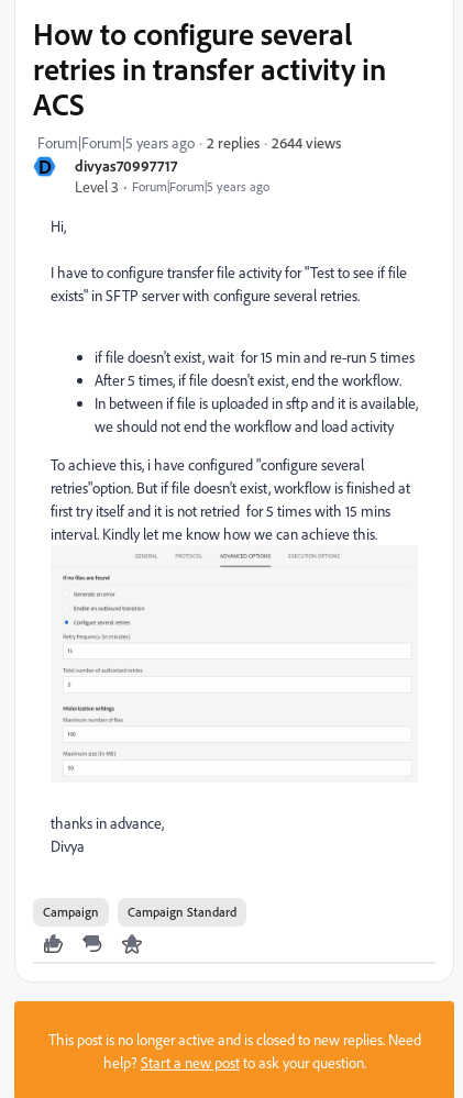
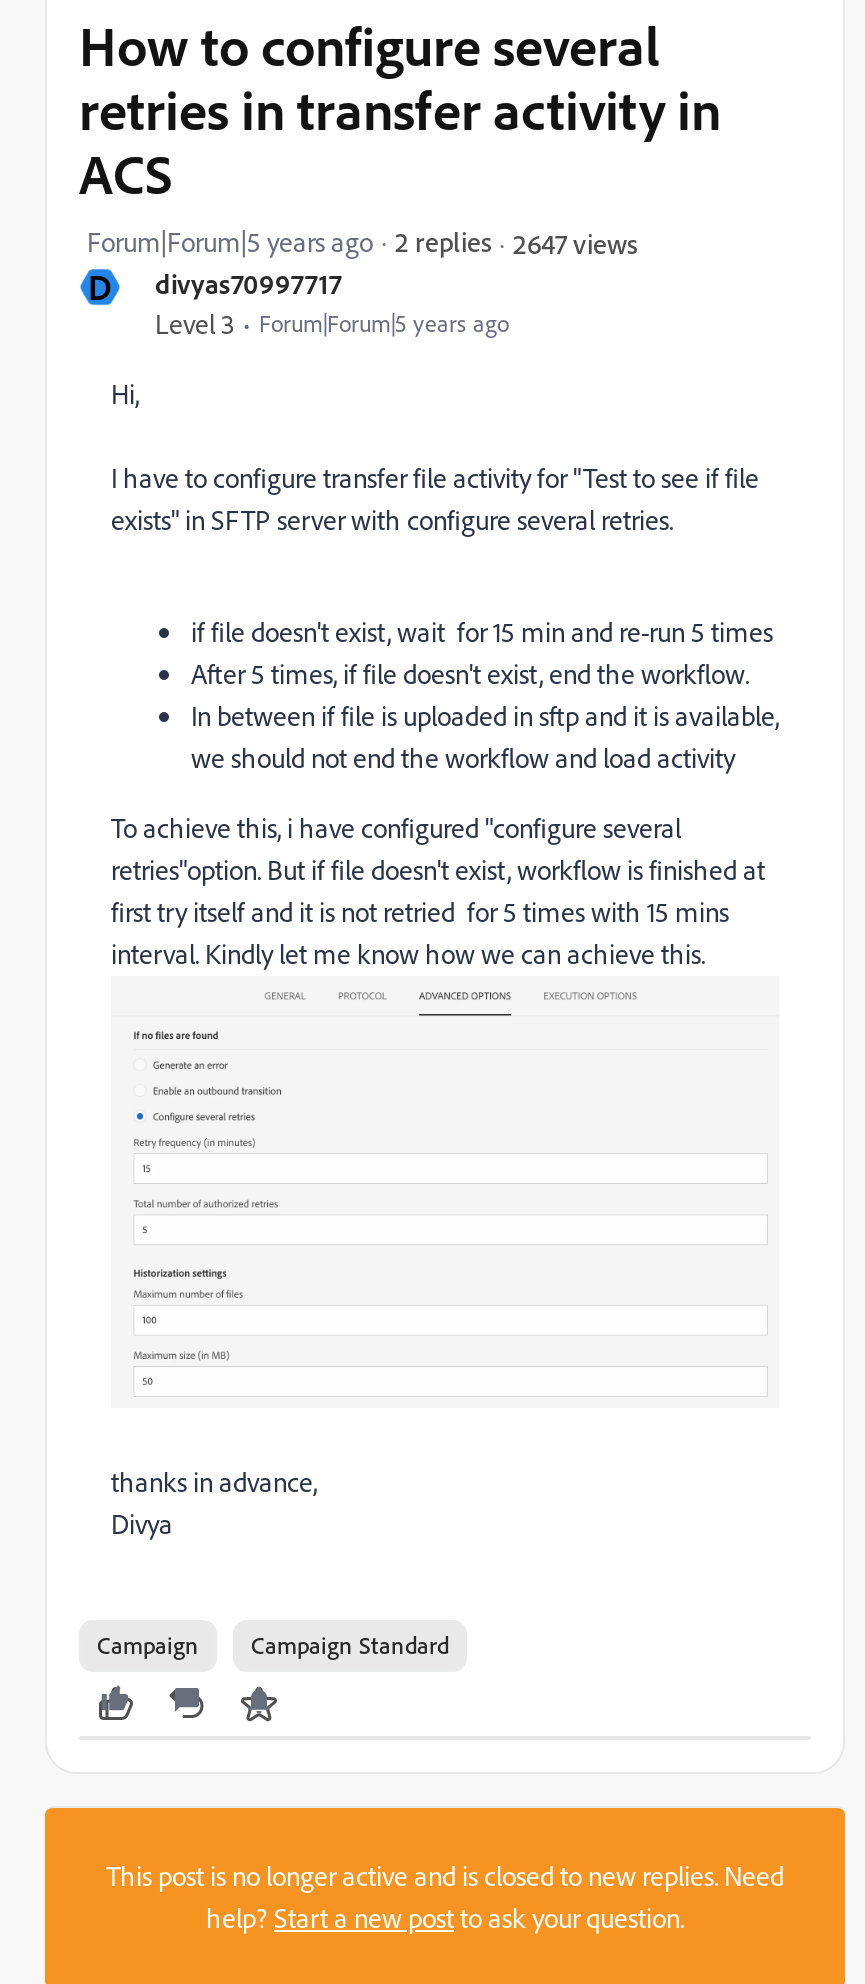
[272,132,341,151] 2644 views -> [513,225,637,259] 2647 views

